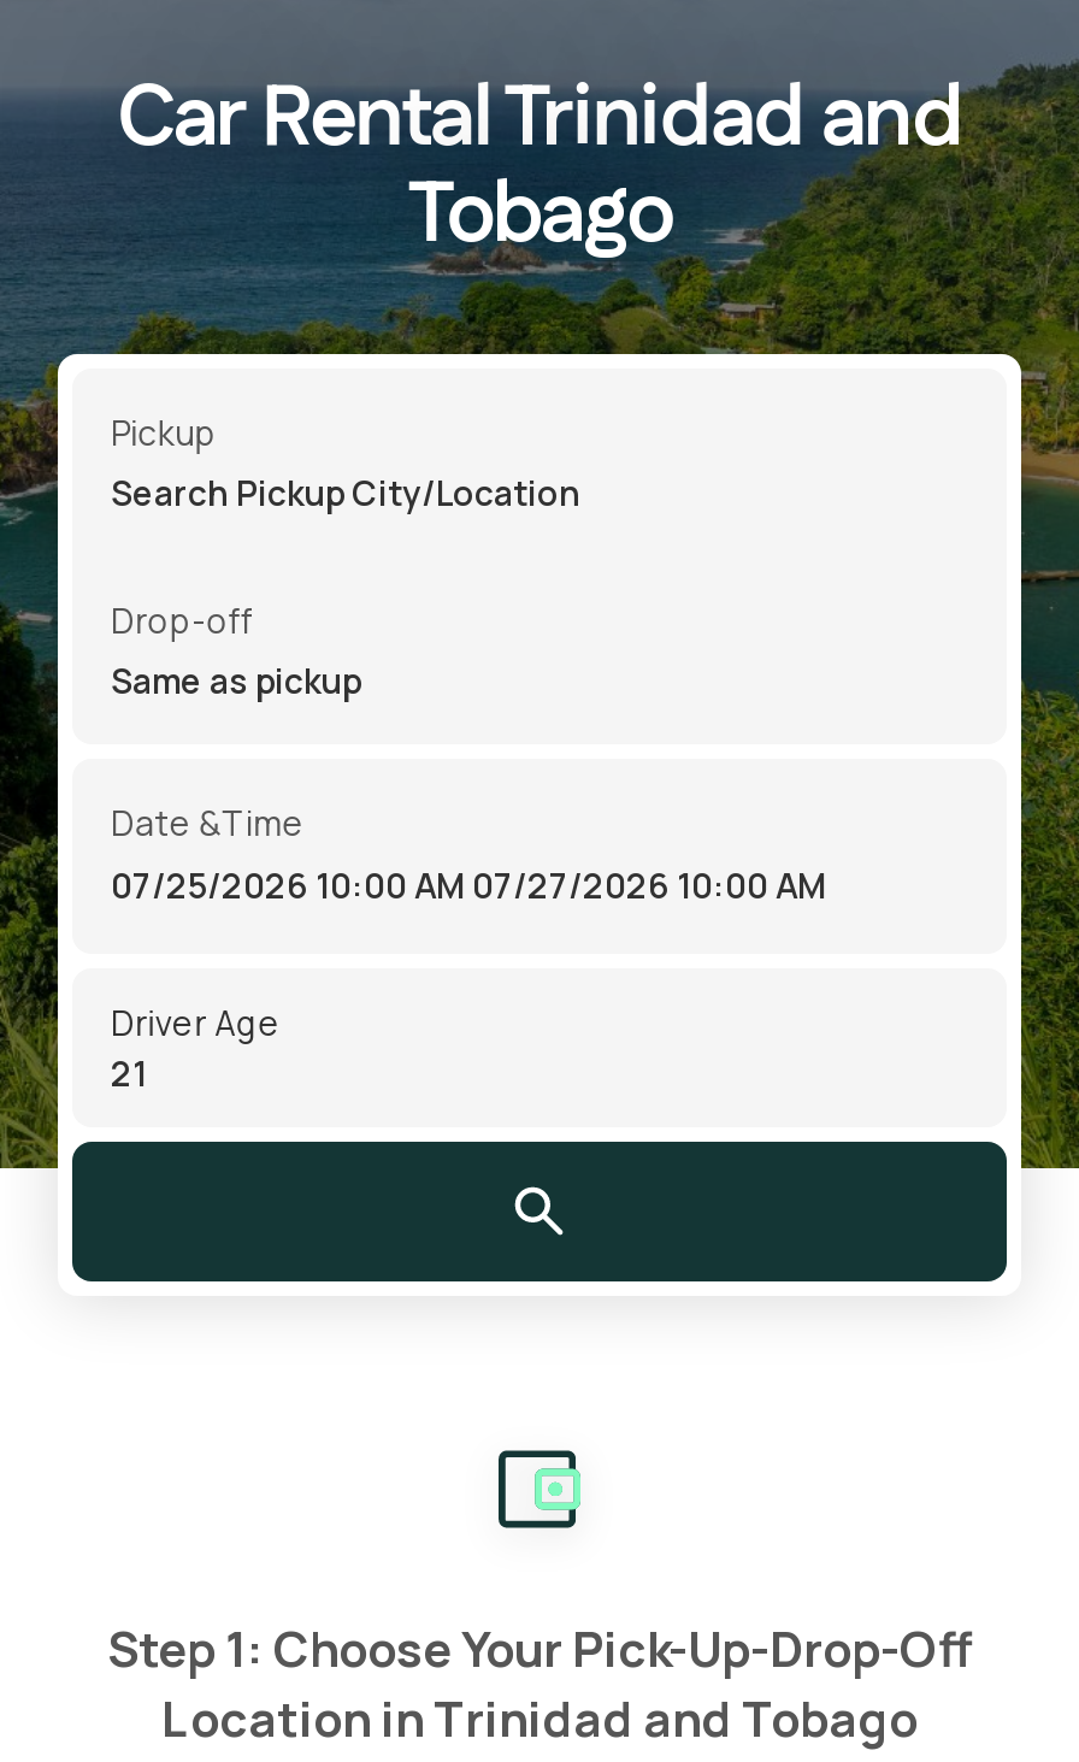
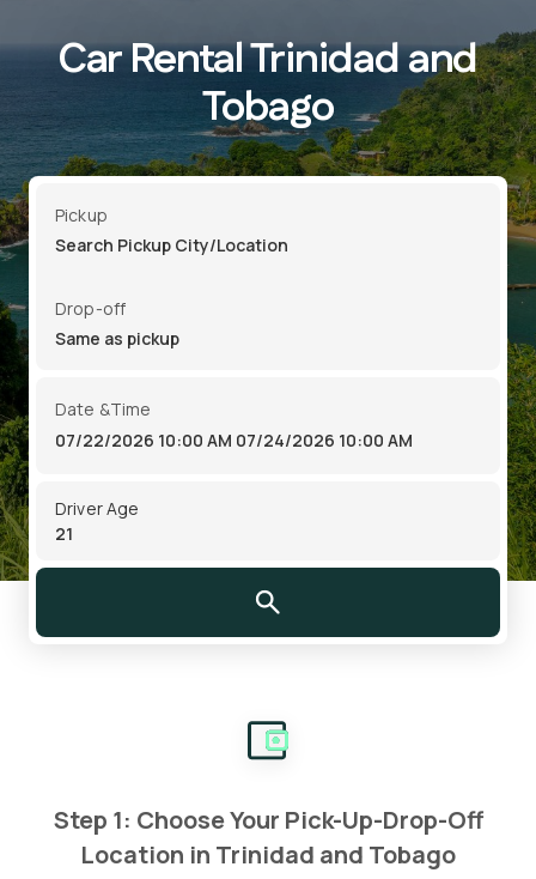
[111,862,826,908] 07/25/2026 10:00 AM 07/27/2026 10:00 AM -> [55,429,413,451] 07/22/2026 10:00 AM 07/24/2026 10:00 AM

